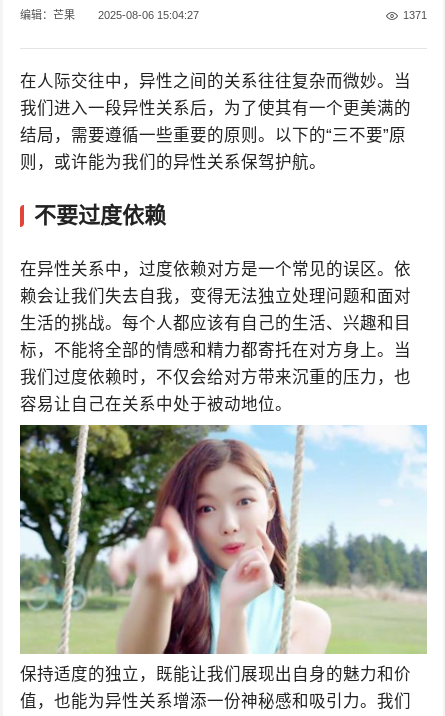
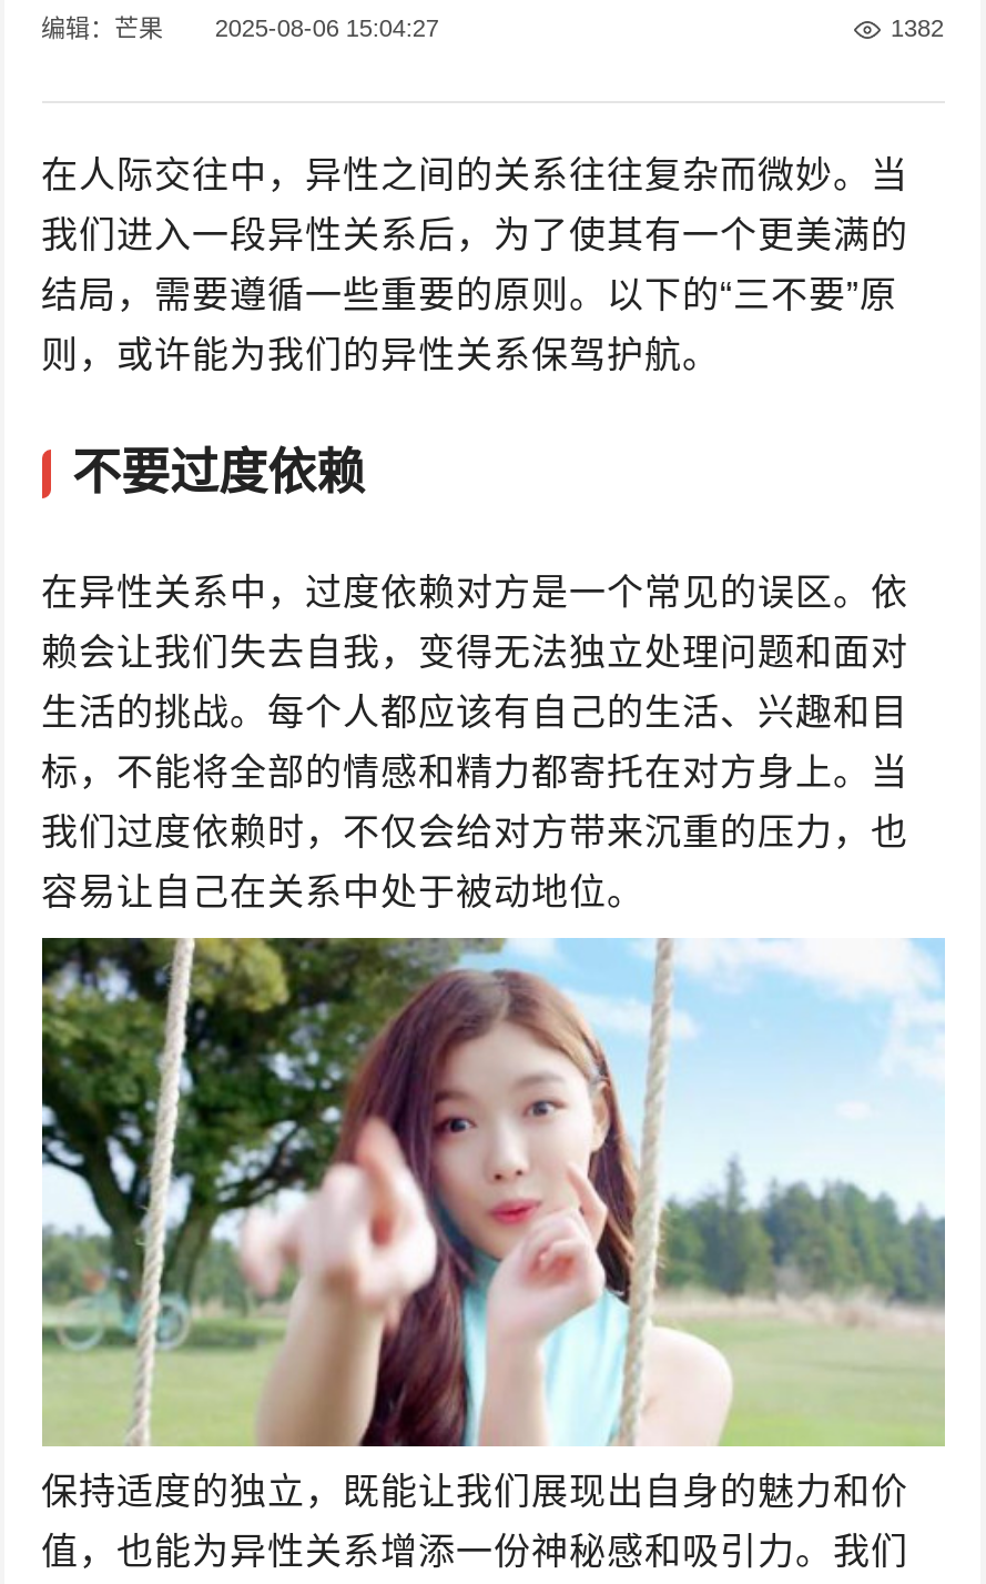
[402,9,426,21] 1371 -> [891,15,944,41] 1382

